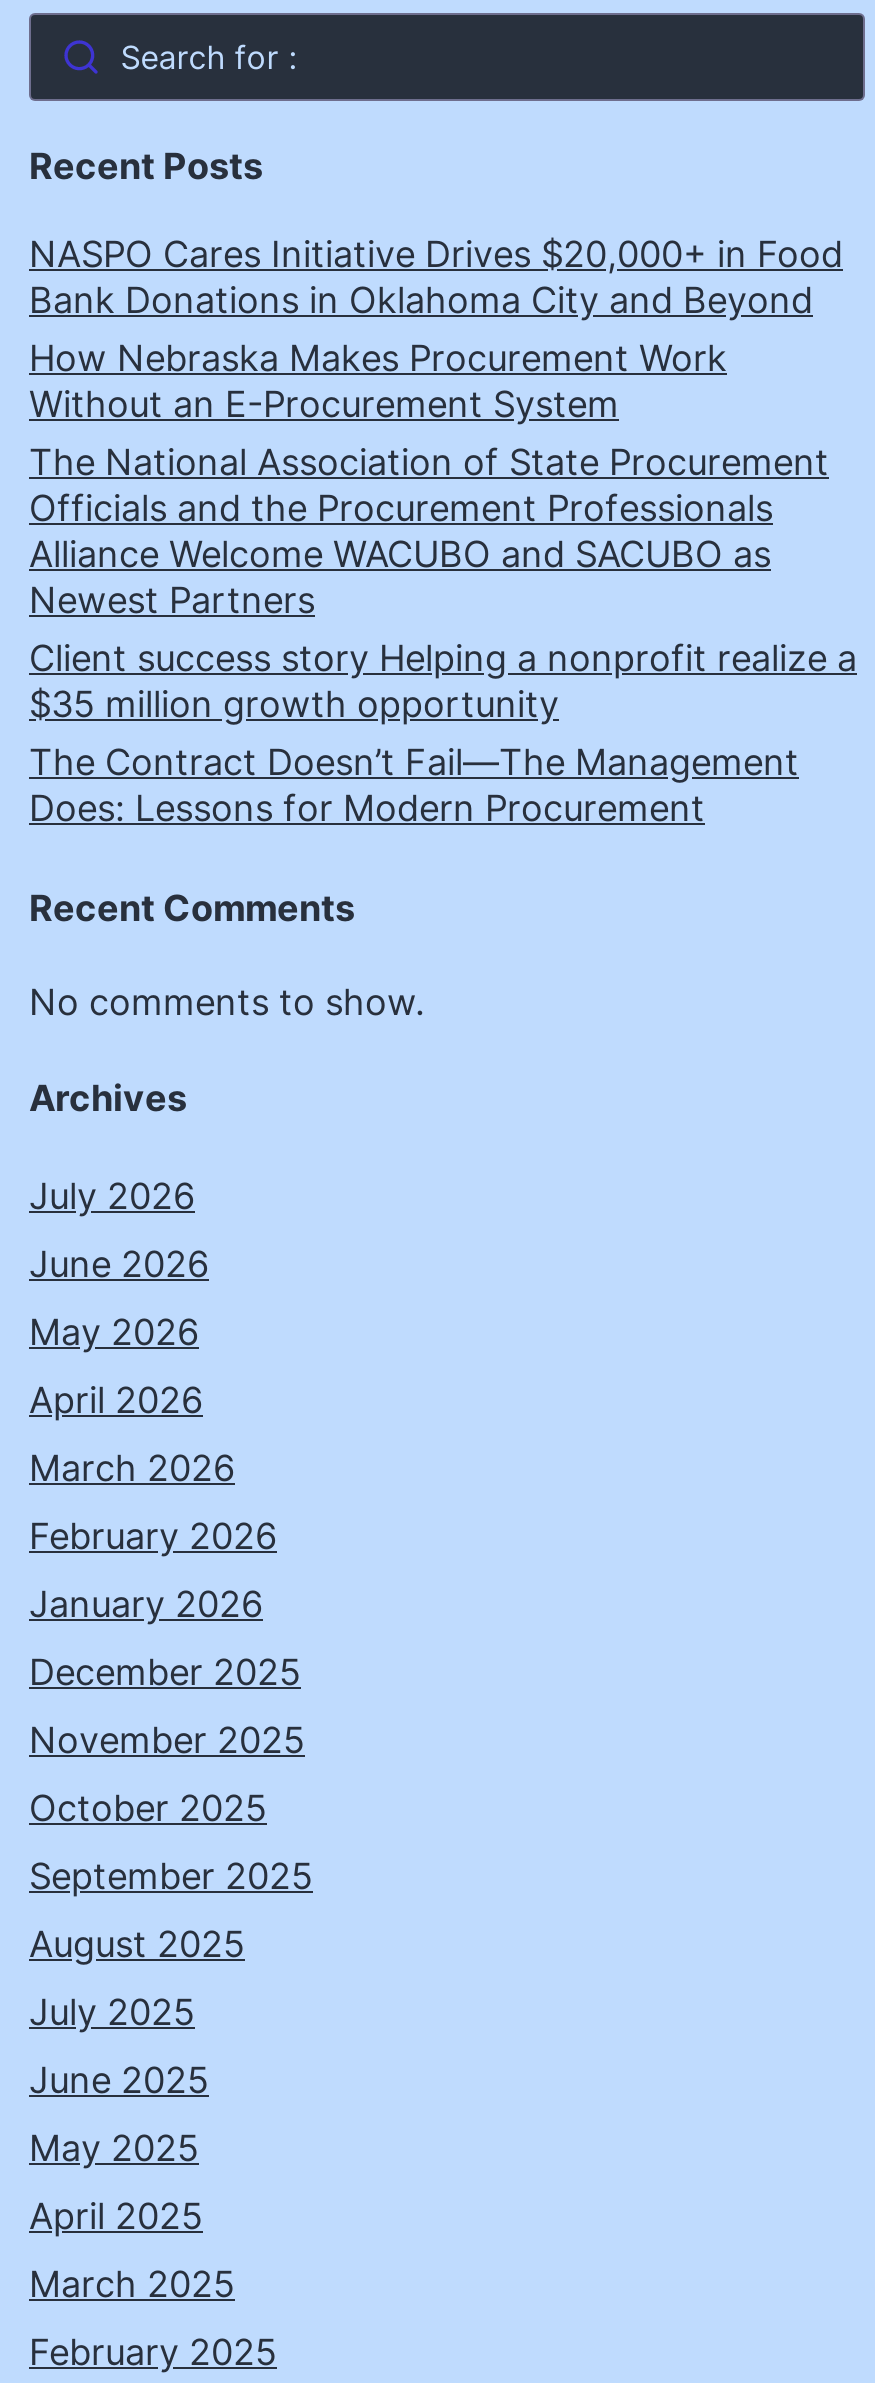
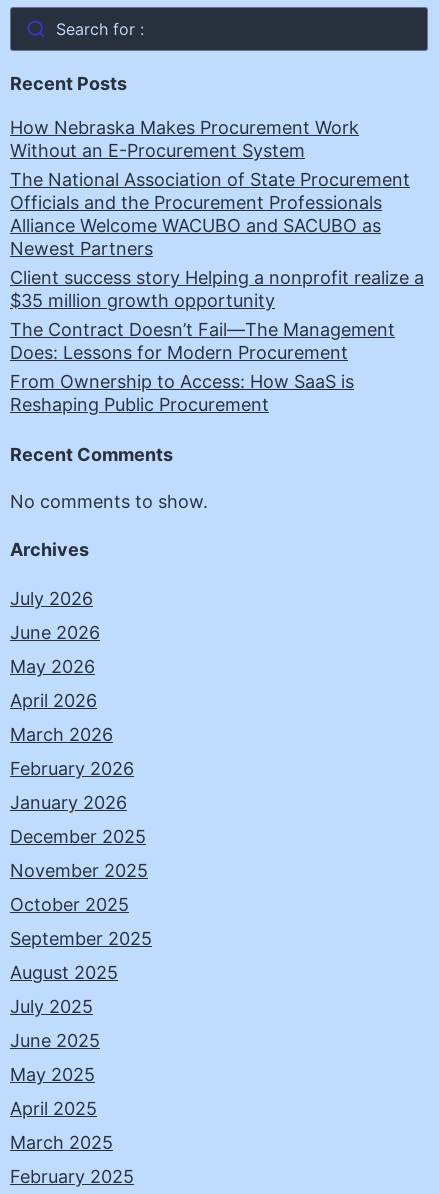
[29,234,843,322] NASPO Cares Initiative Drives $20,000+ in Food | Bank Donations in Oklahoma City and Beyond -> none
moved [29,338,857,830] -> [10,117,424,363]: How Nebraska Makes Procurement Work | Without an E-Procurement System | The National Association of State Procurement | ... | The Contract Doesn’t Fail—The Management | Does: Lessons for Modern Procurement
none -> [10,371,354,415] From Ownership to Access: How SaaS is | Reshaping Public Procurement

